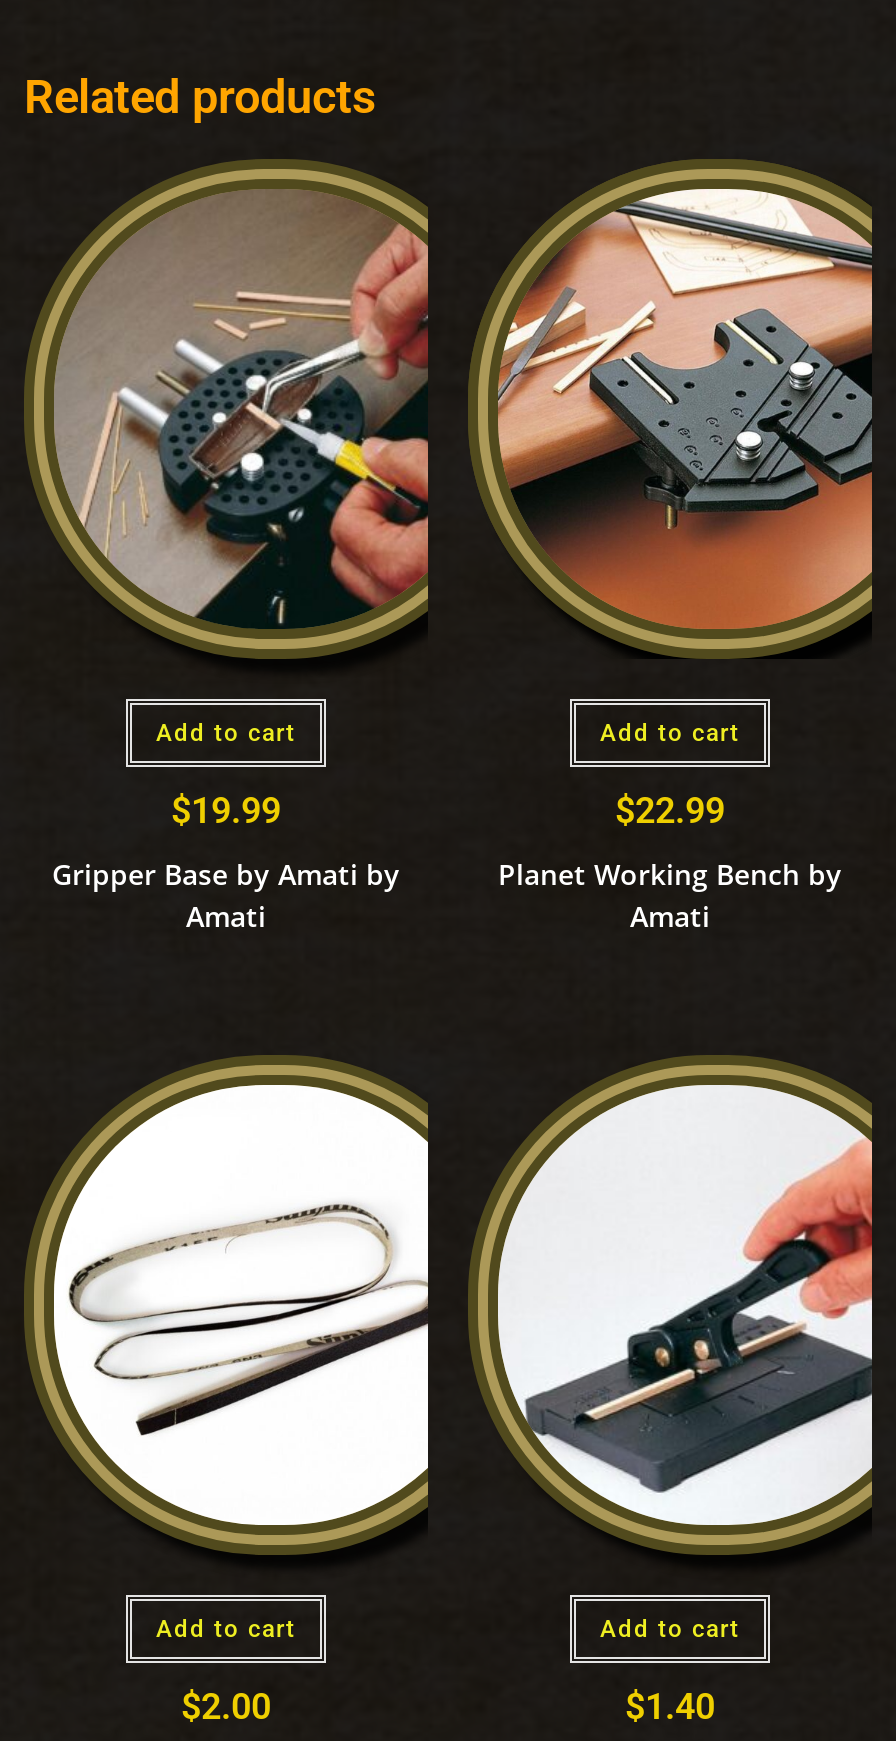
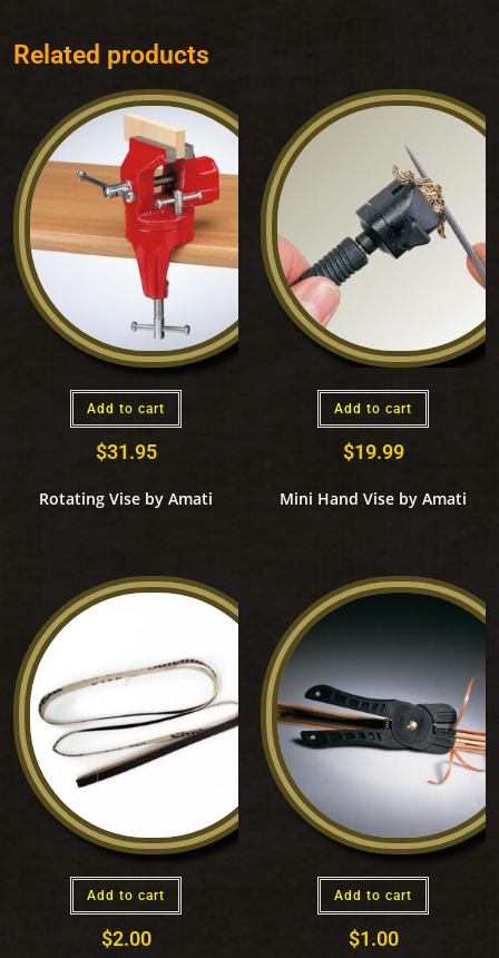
[54,191,430,631] [image] -> [30,106,239,352] [image]
[498,191,874,629] [image] -> [277,106,487,352] [image]
[171,790,281,832] $19.99 -> [95,440,156,464] $31.95
[615,790,725,832] $22.99 -> [343,440,404,464] $19.99
[52,856,400,936] Gripper Base by Amati by | Amati -> [39,488,213,509] Rotating Vise by Amati
[498,856,842,936] Planet Working Bench by | Amati -> [280,488,467,509] Mini Hand Vise by Amati
[496,1083,874,1525] [image] -> [277,593,487,837] [image]
[625,1686,715,1728] $1.40 -> [348,927,398,951] $1.00

